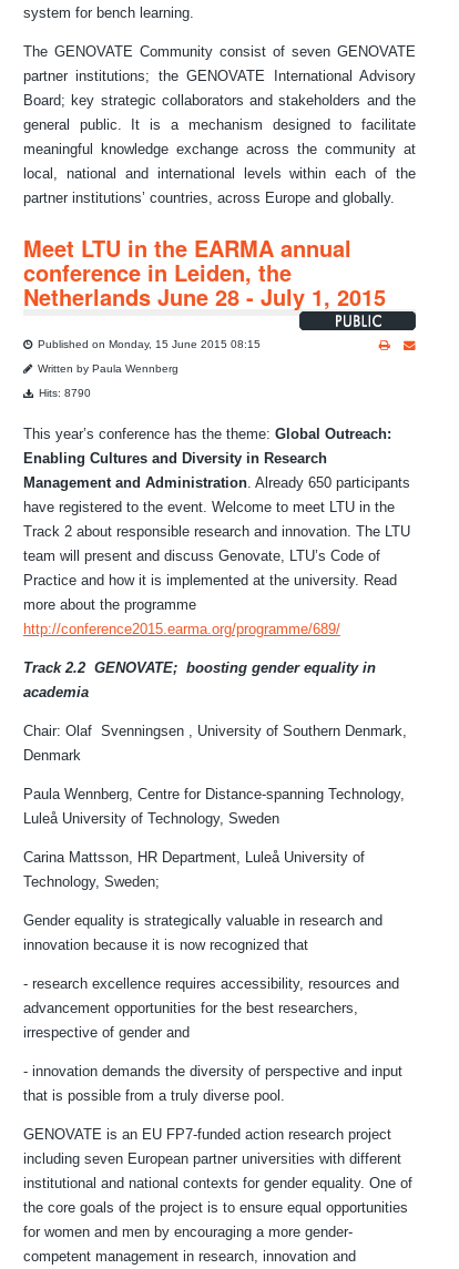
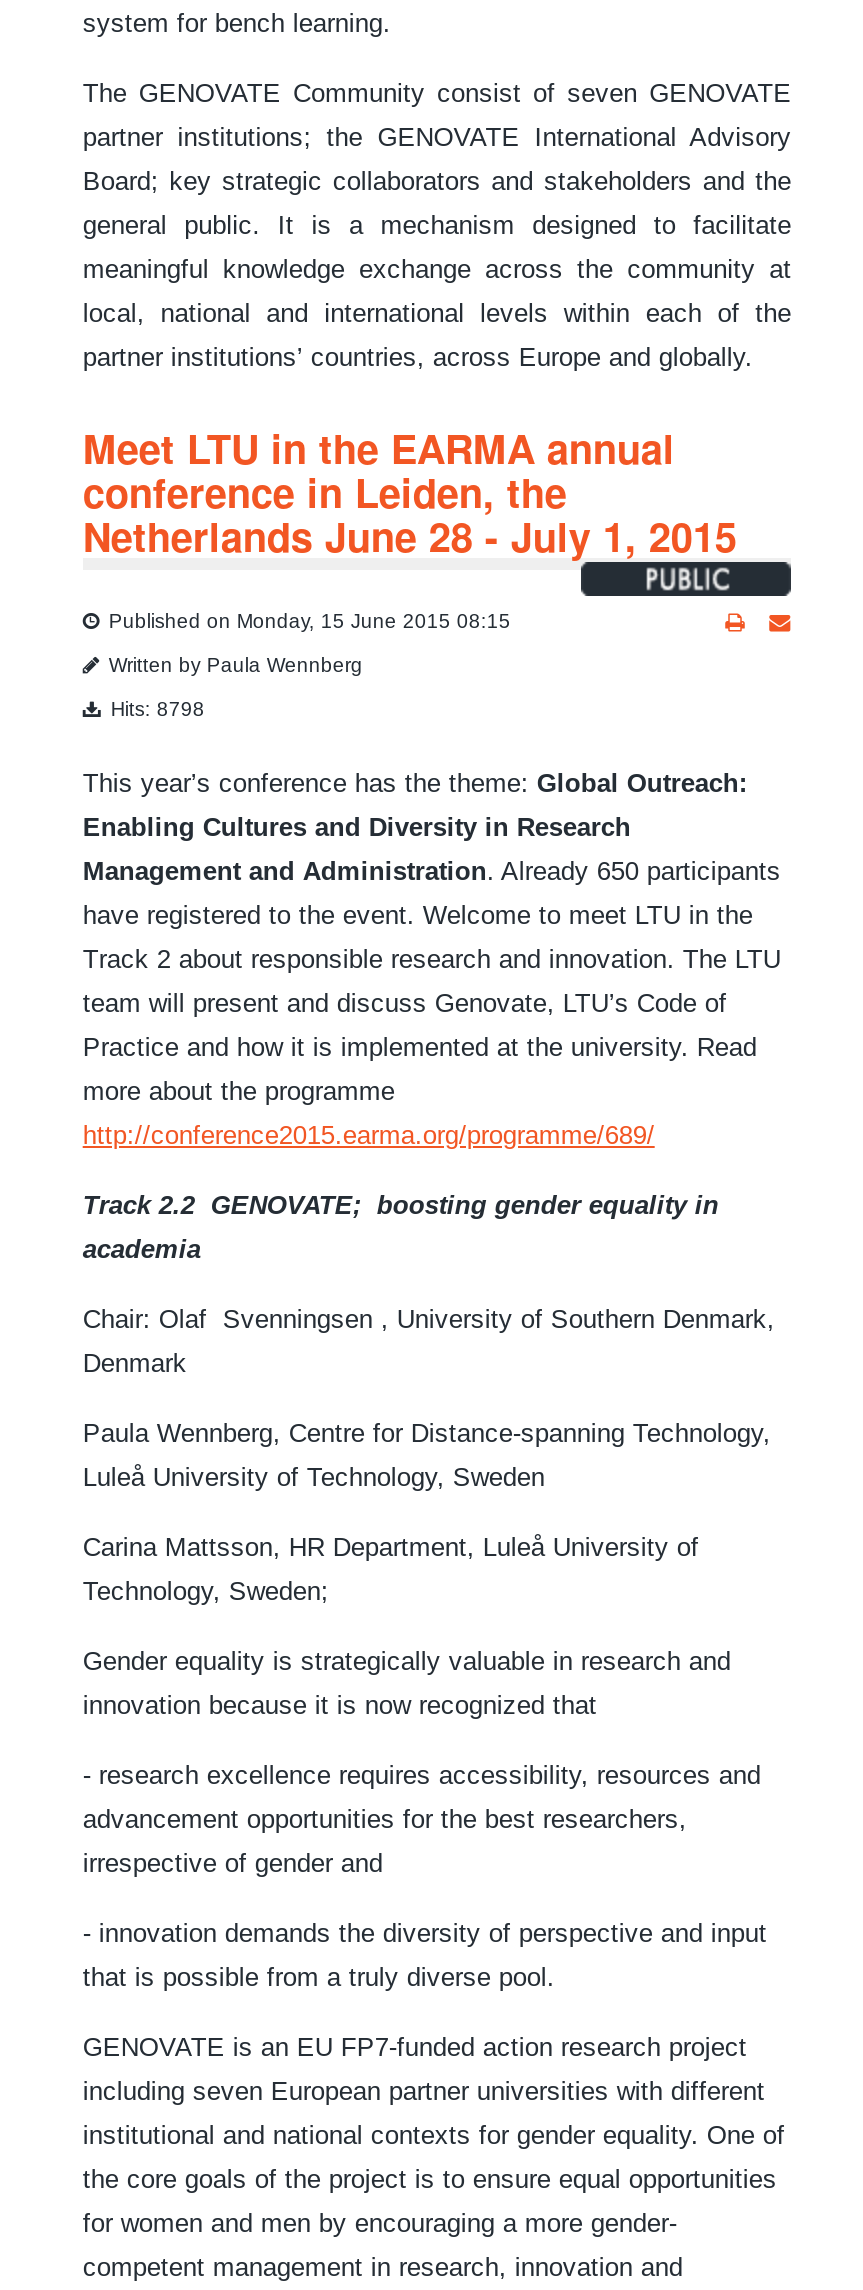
[35,387,91,399] Hits: 8790 -> [105,699,205,721] Hits: 8798

